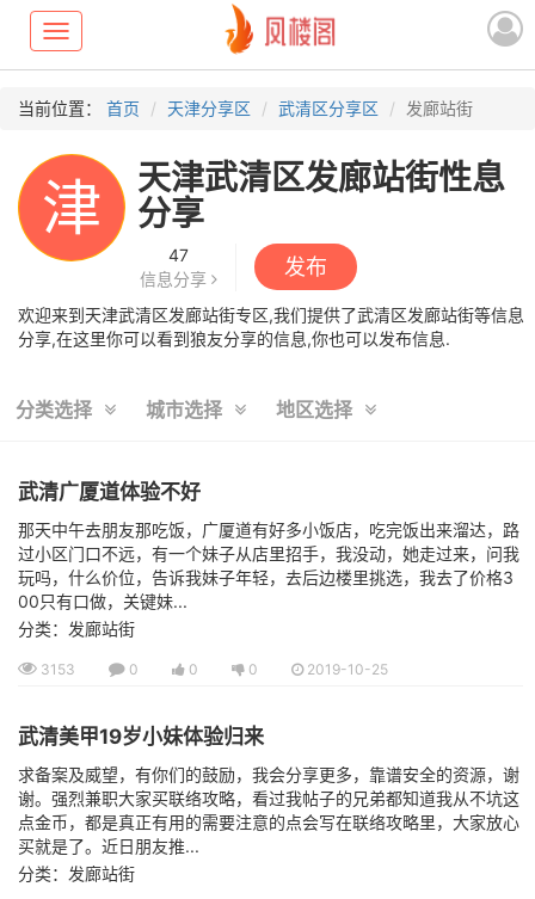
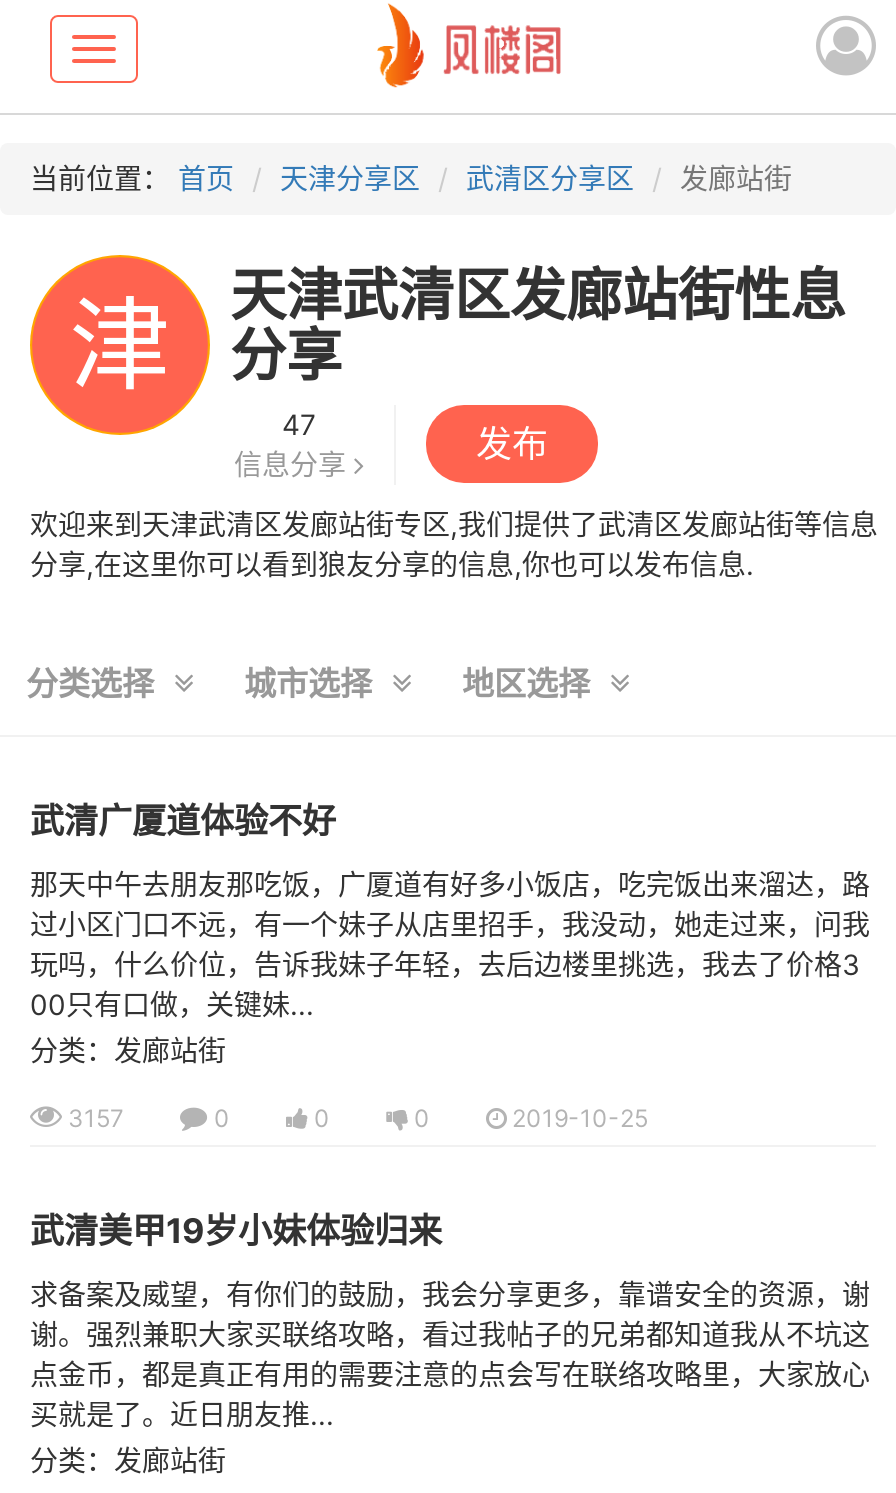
[37,660,75,678] 3153 -> [62,1103,124,1133] 3157

